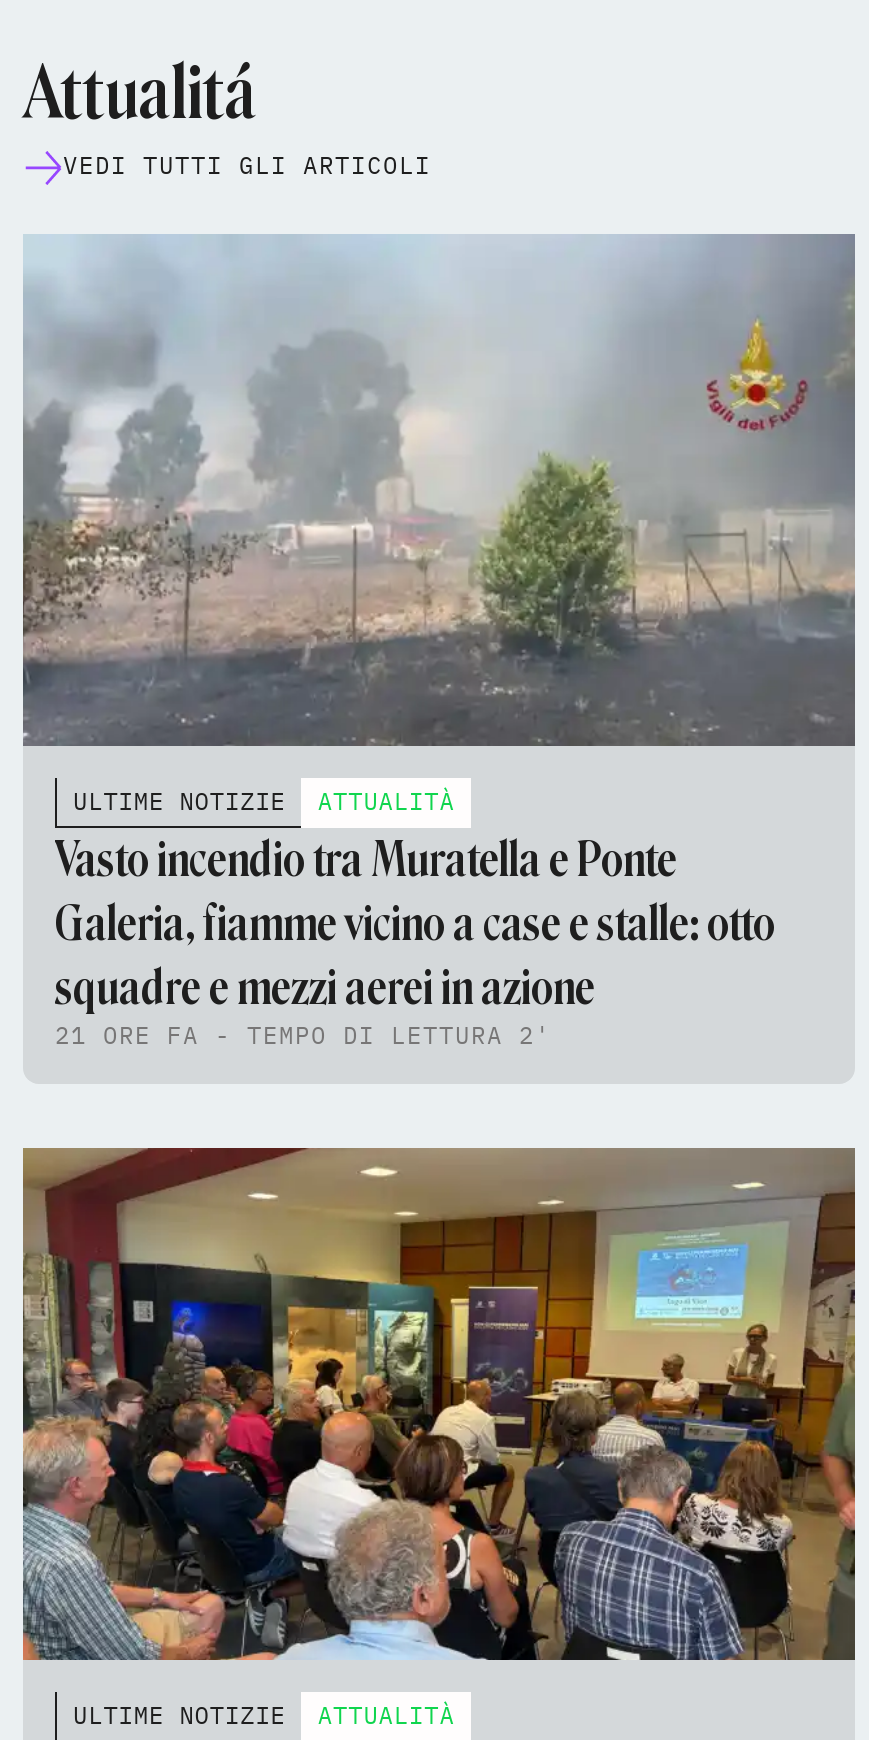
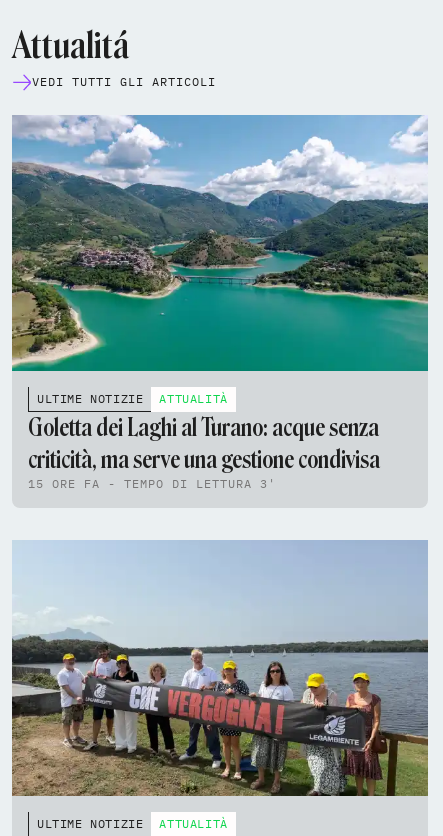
[23,234,857,748] [image] -> [12,115,428,372] [image]
[55,830,775,1050] Vasto incendio tra Muratella e Ponte | Galeria, fiamme vicino a case e stalle: otto | squadre e mezzi aerei in azione | 21 ORE FA - TEMPO DI LETTURA 2' -> [28,413,380,491] Goletta dei Laghi al Turano: acque senza | criticità, ma serve una gestione condivisa | 15 ORE FA - TEMPO DI LETTURA 3'
[21,1146,857,1662] [image] -> [12,541,428,797] [image]

